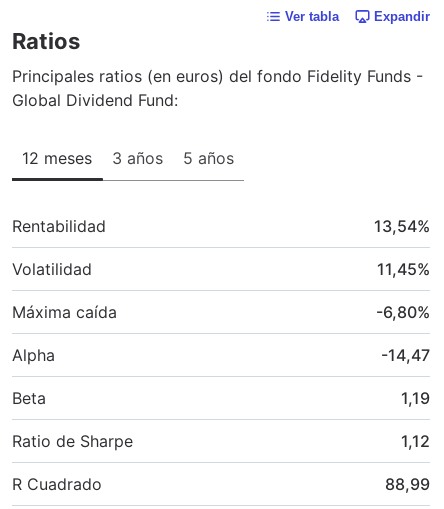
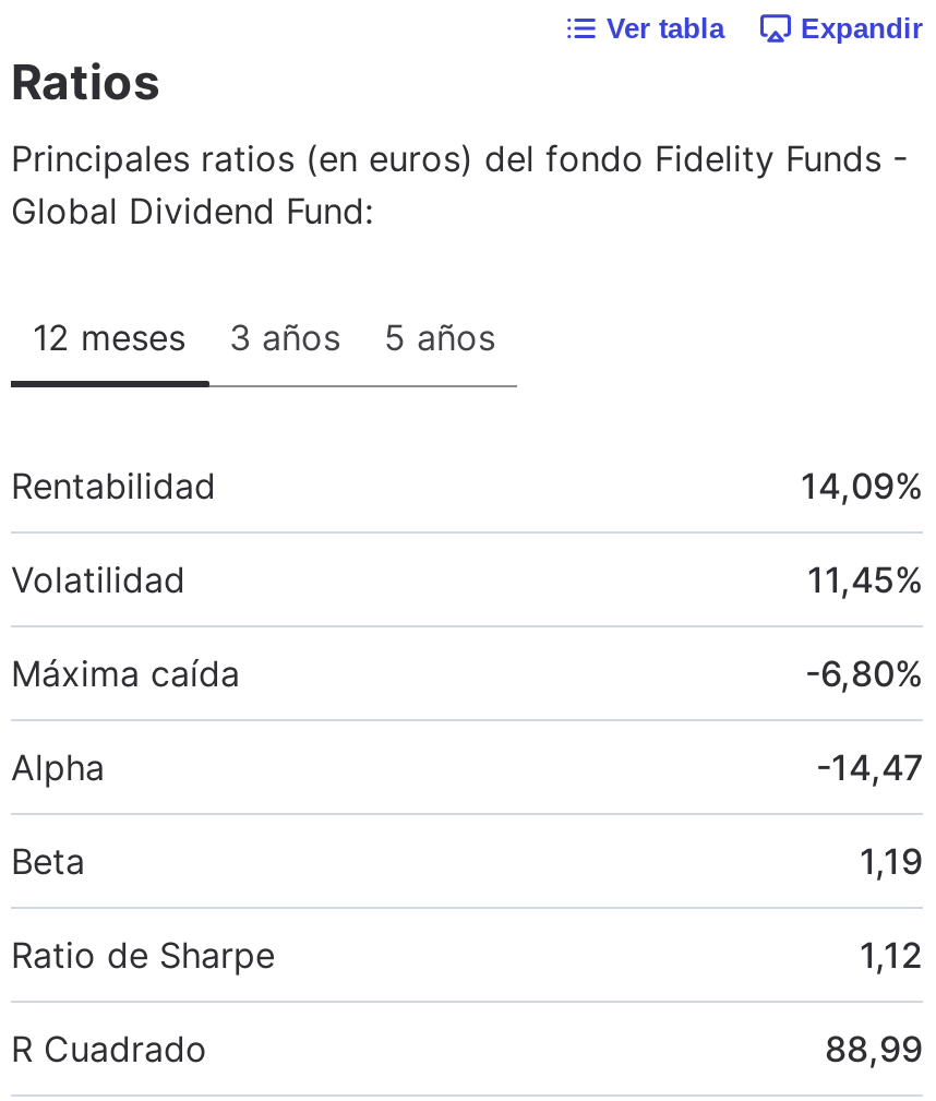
[374,216,430,236] 13,54% -> [801,463,923,507] 14,09%

